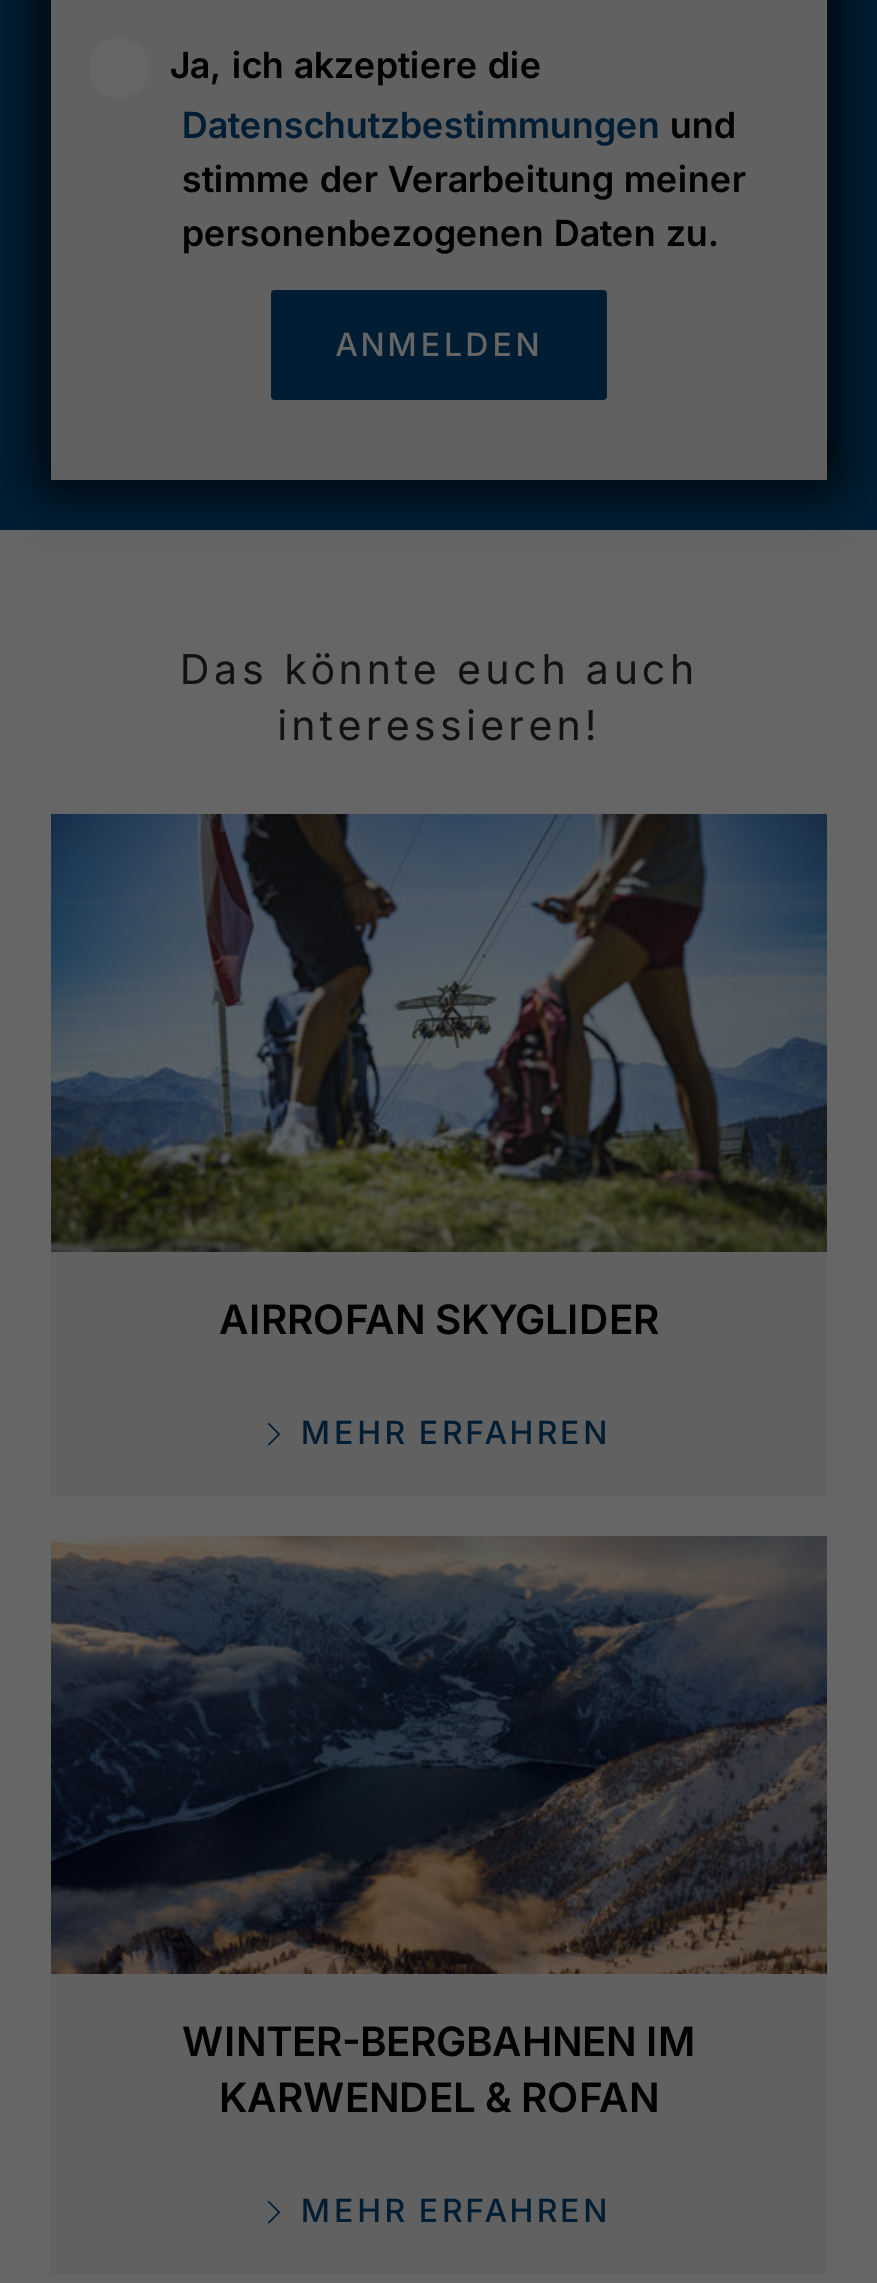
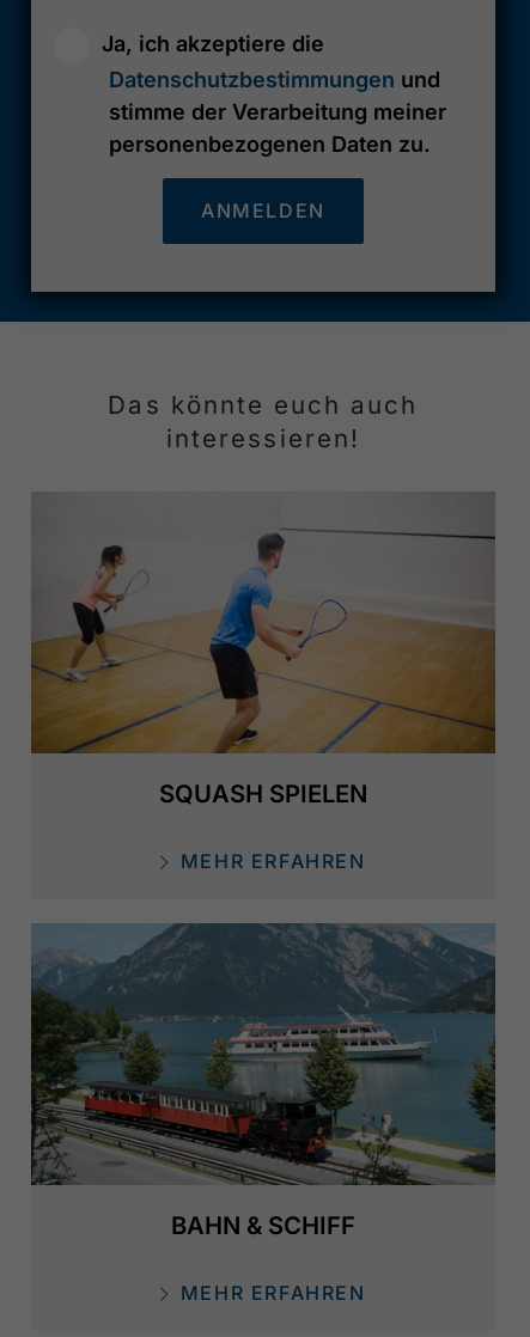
[49,812,829,1345] [image] | AIRROFAN SKYGLIDER -> [30,492,497,809] [image] | SQUASH SPIELEN
[51,1536,827,2123] [image] | WINTER-BERGBAHNEN IM | KARWENDEL & ROFAN -> [31,922,497,1241] [image] | BAHN & SCHIFF

